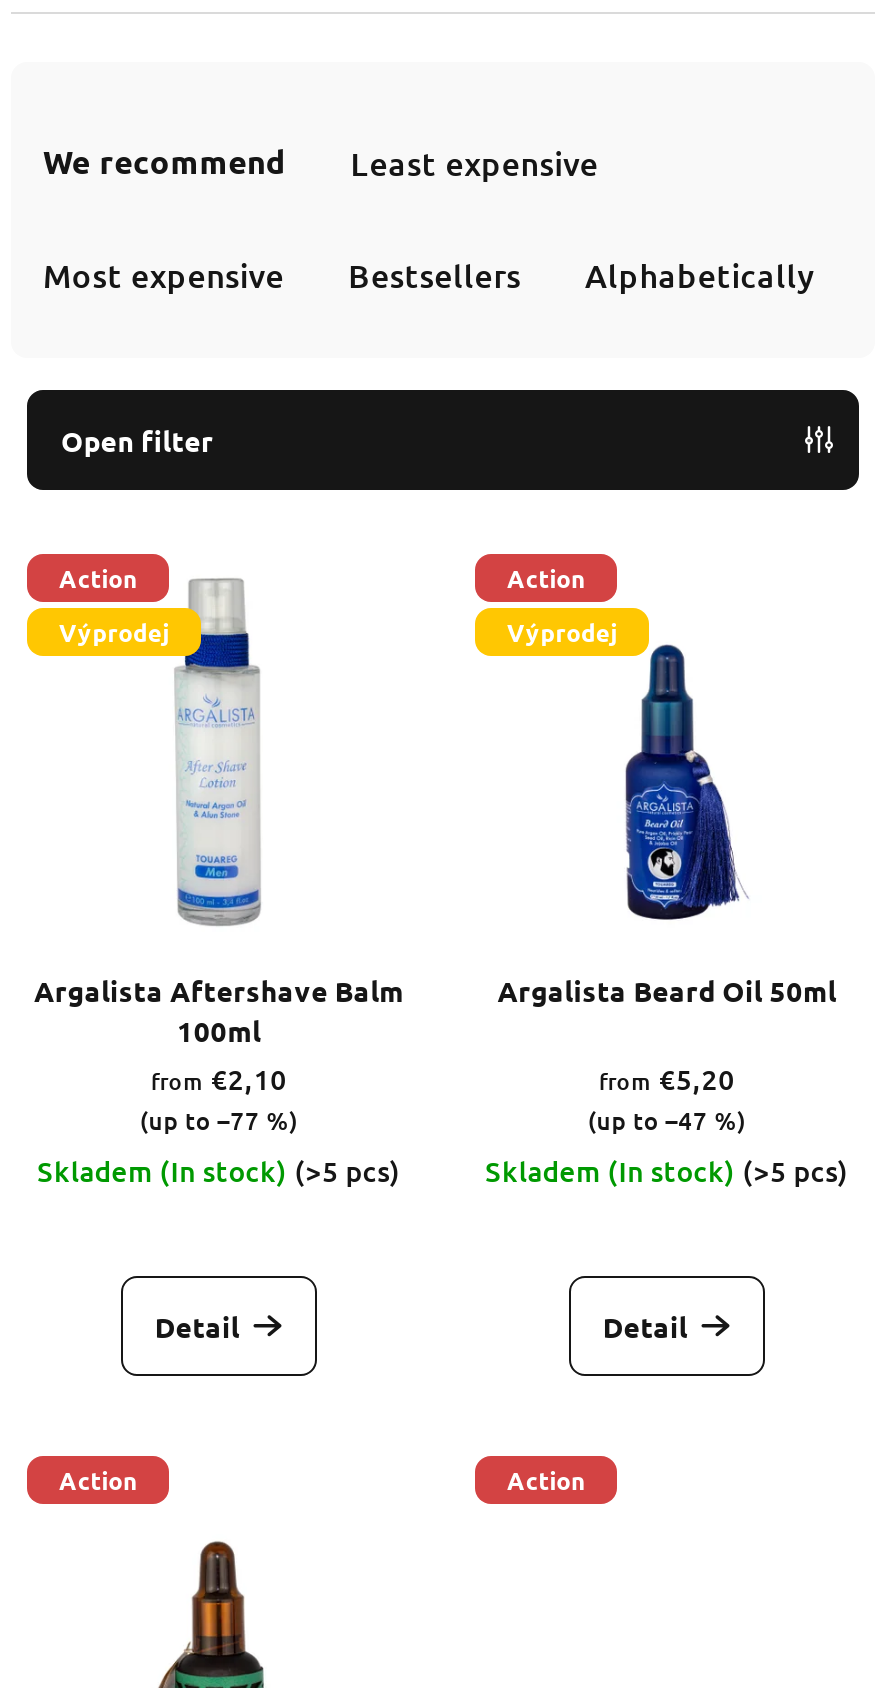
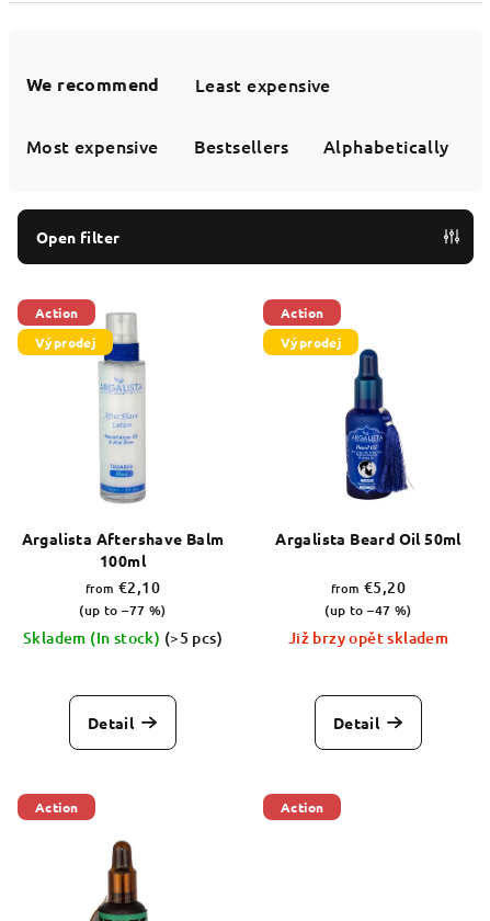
[485,1152,849,1190] Skladem (In stock) (>5 pcs) -> [288,627,449,648] Již brzy opět skladem

